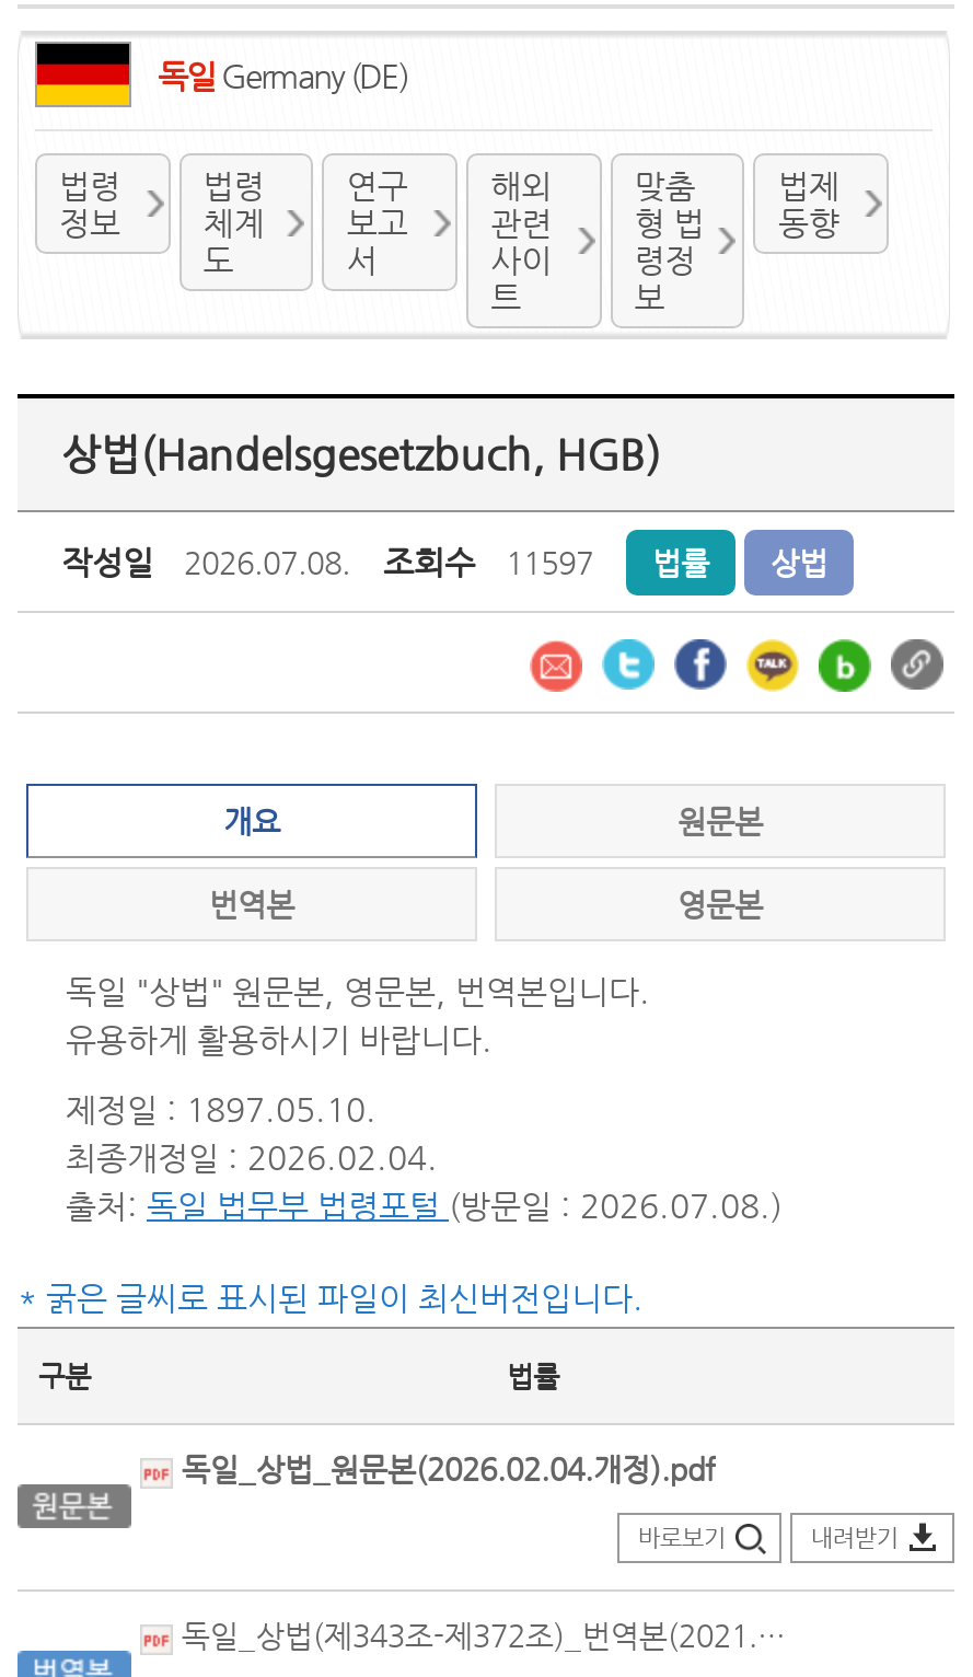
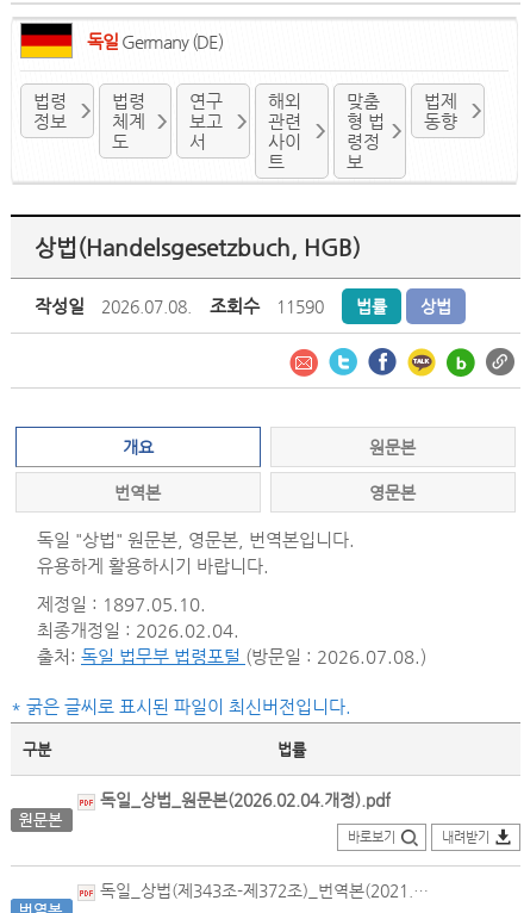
[61,543,827,580] 작성일 2026.07.08. 조회수 11597 법률 상법 -> [35,296,451,316] 작성일 2026.07.08. 조회수 11590 법률 상법

